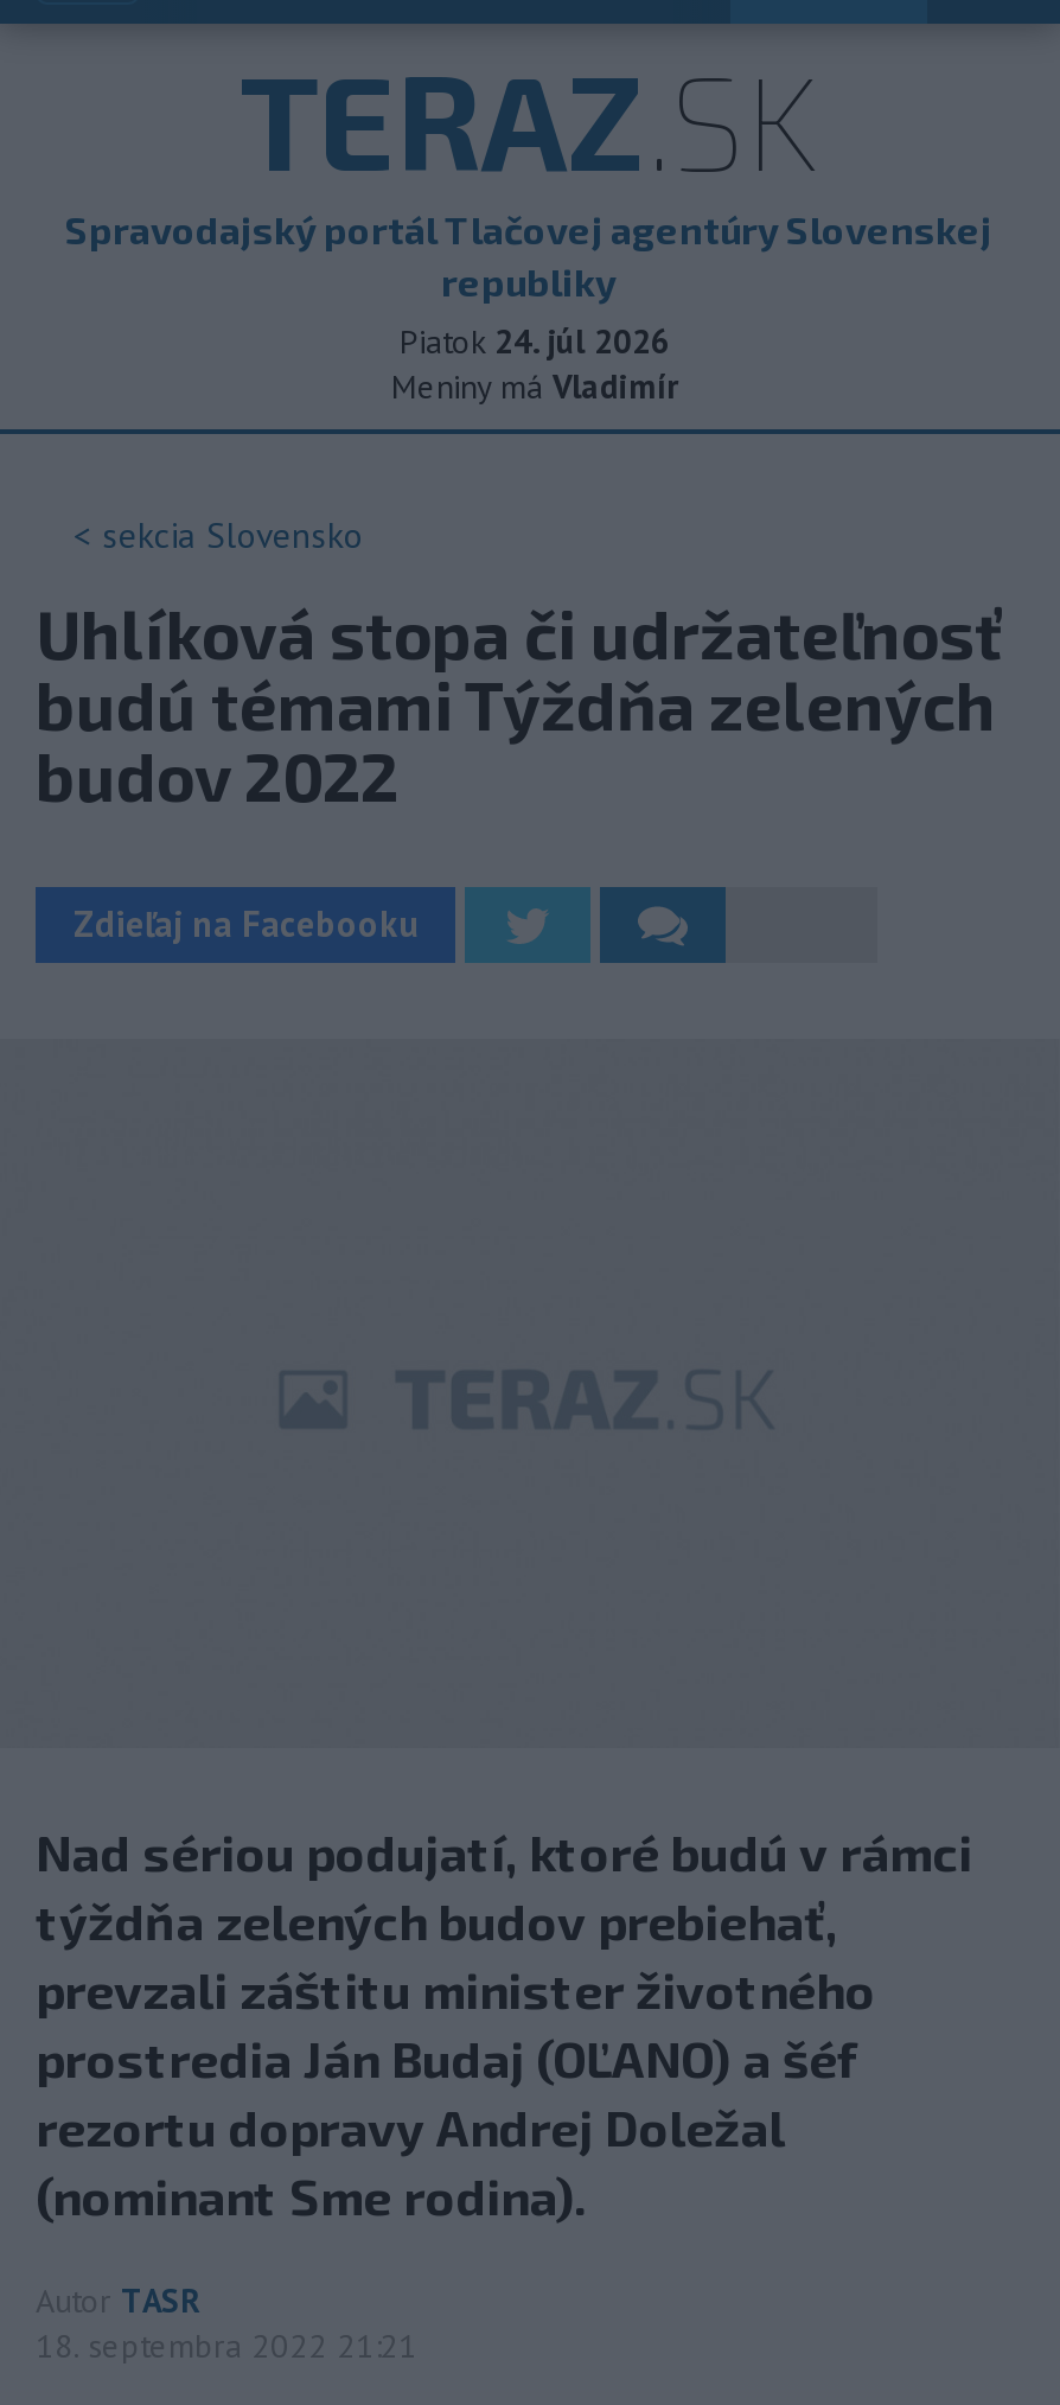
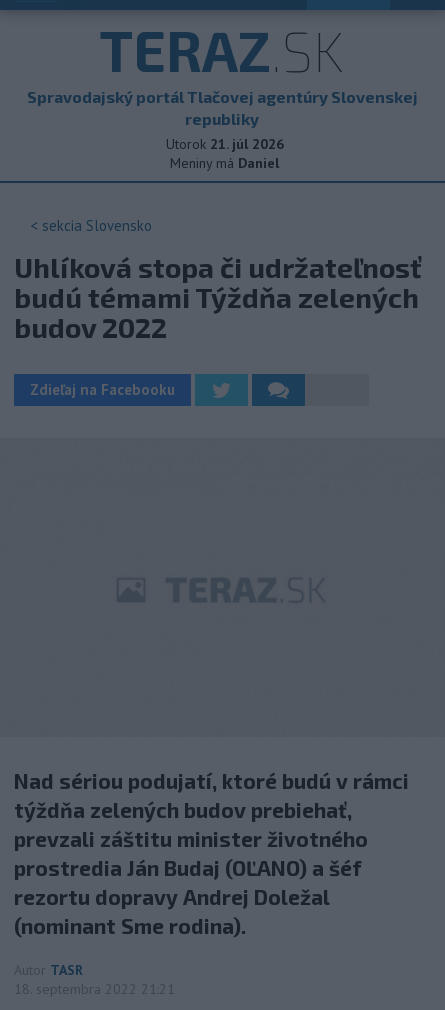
[400,320,670,363] Piatok 24. júl 2026 -> [165,135,283,153] Utorok 21. júl 2026
[391,365,678,408] Meniny má Vladimír -> [170,154,279,172] Meniny má Daniel

